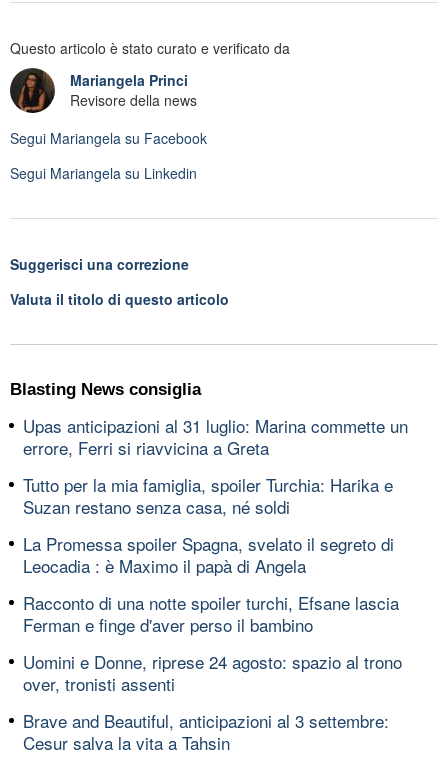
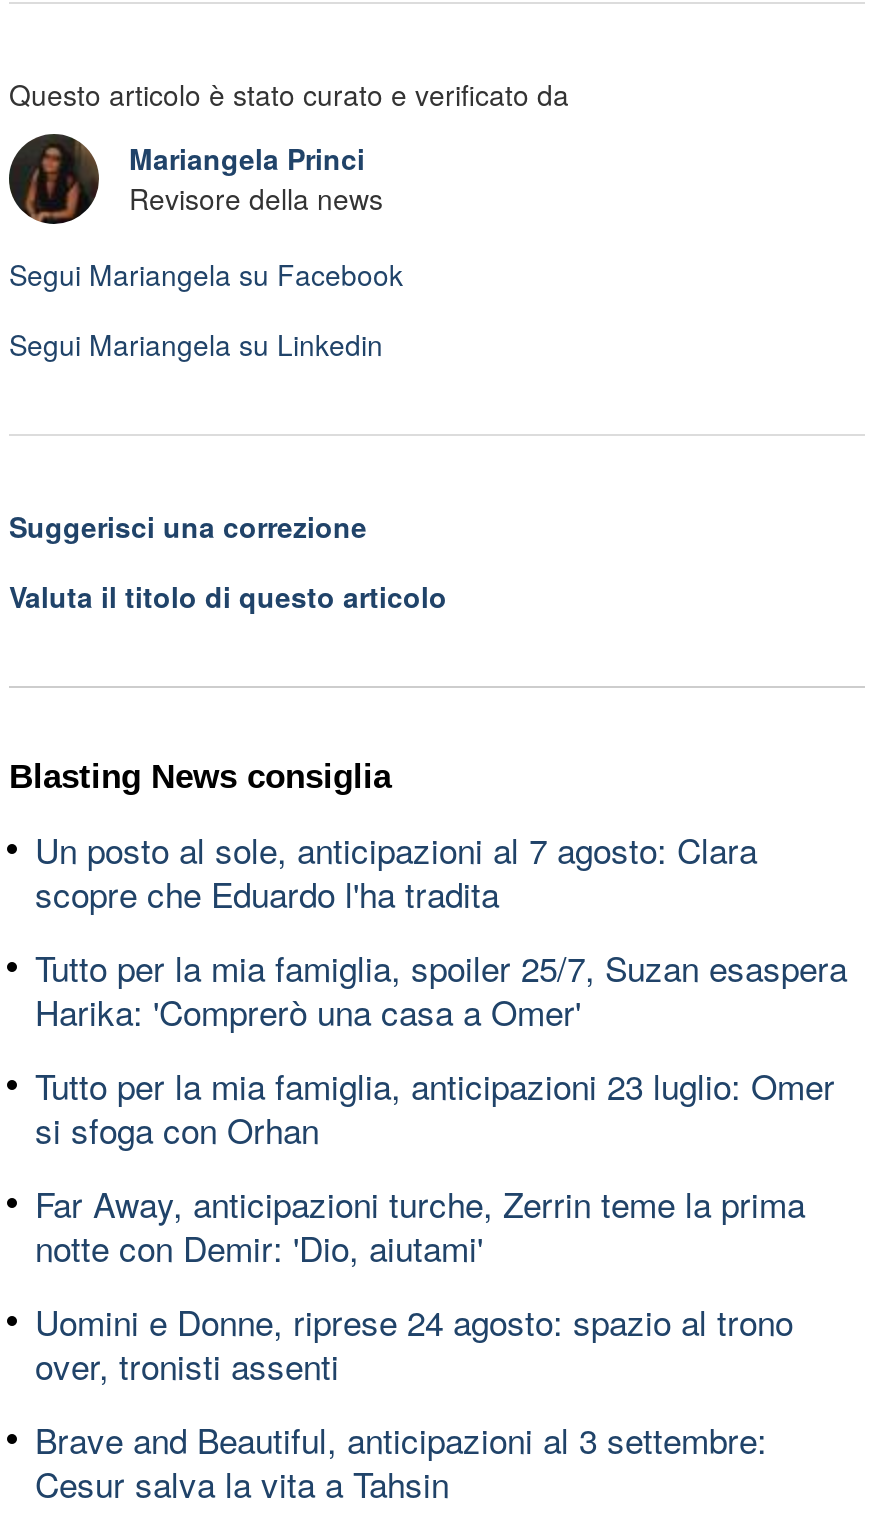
[23,412,408,459] Upas anticipazioni al 31 luglio: Marina commette un | errore, Ferri si riavvicina a Greta -> [35,823,757,917] Un posto al sole, anticipazioni al 7 agosto: Clara | scopre che Eduardo l'ha tradita
[23,471,393,518] Tutto per la mia famiglia, spoiler Turchia: Harika e | Suzan restano senza casa, né soldi -> [35,941,847,1035] Tutto per la mia famiglia, spoiler 25/7, Suzan esaspera | Harika: 'Comprerò una casa a Omer'
[23,530,394,577] La Promessa spoiler Spagna, svelato il segreto di | Leocadia : è Maximo il papà di Angela -> [35,1059,835,1153] Tutto per la mia famiglia, anticipazioni 23 luglio: Omer | si sfoga con Orhan
[23,589,399,636] Racconto di una notte spoiler turchi, Efsane lascia | Ferman e finge d'aver perso il bambino -> [35,1177,805,1271] Far Away, anticipazioni turche, Zerrin teme la prima | notte con Demir: 'Dio, aiutami'

